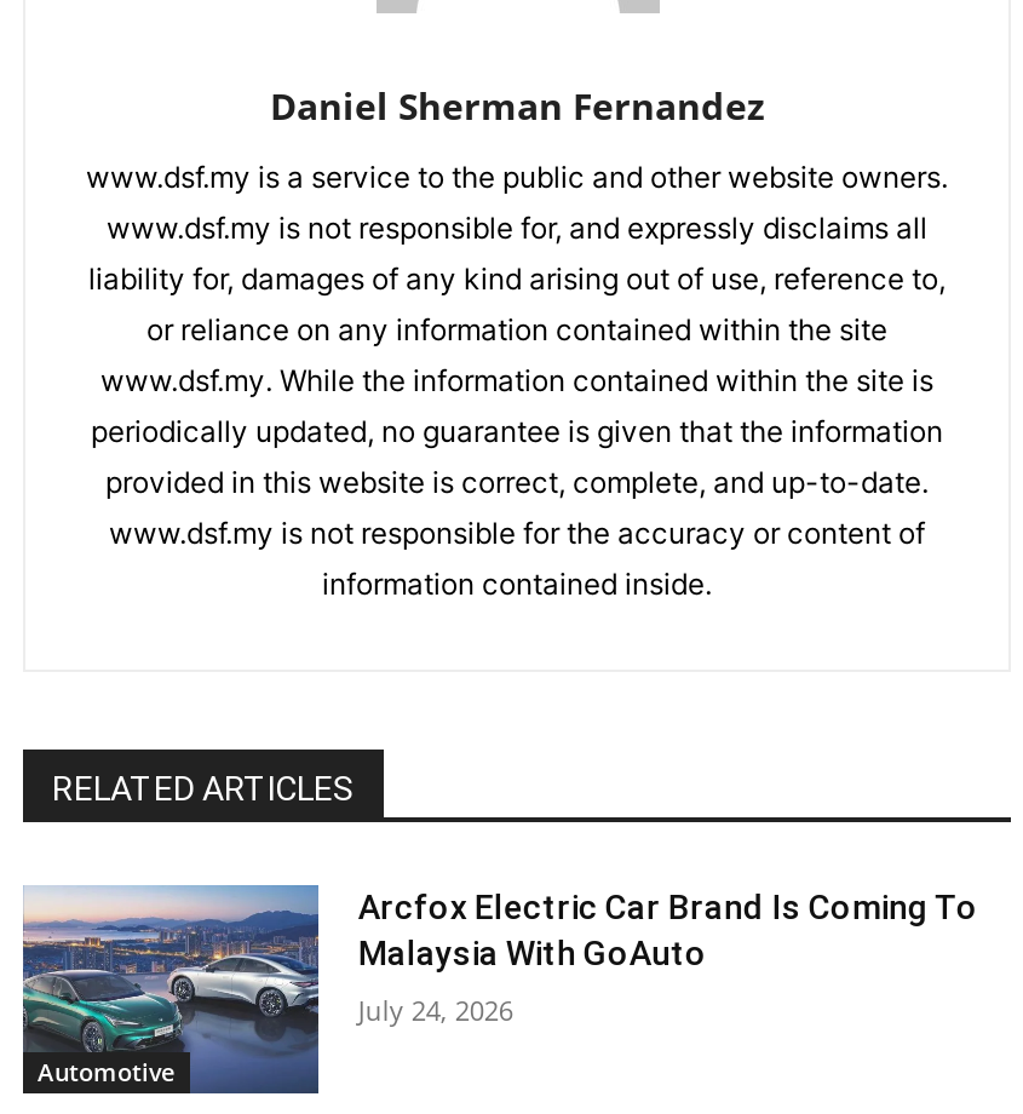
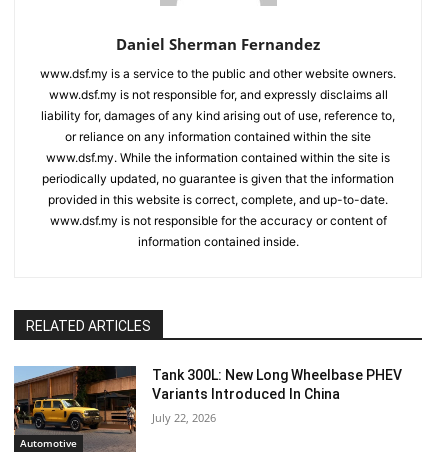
[21,884,978,1095] [image] | Arcfox Electric Car Brand Is Coming To | Malaysia With GoAuto -> [13,365,402,452] [image] | Tank 300L: New Long Wheelbase PHEV | Variants Introduced In China
[358,992,513,1029] July 24, 2026 -> [152,410,216,425] July 22, 2026

